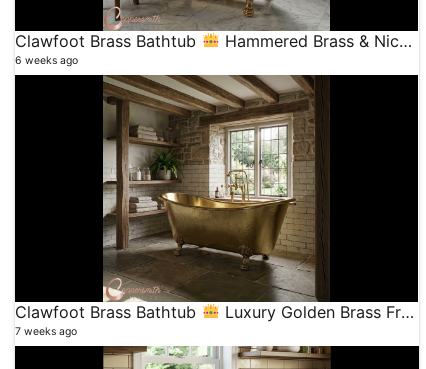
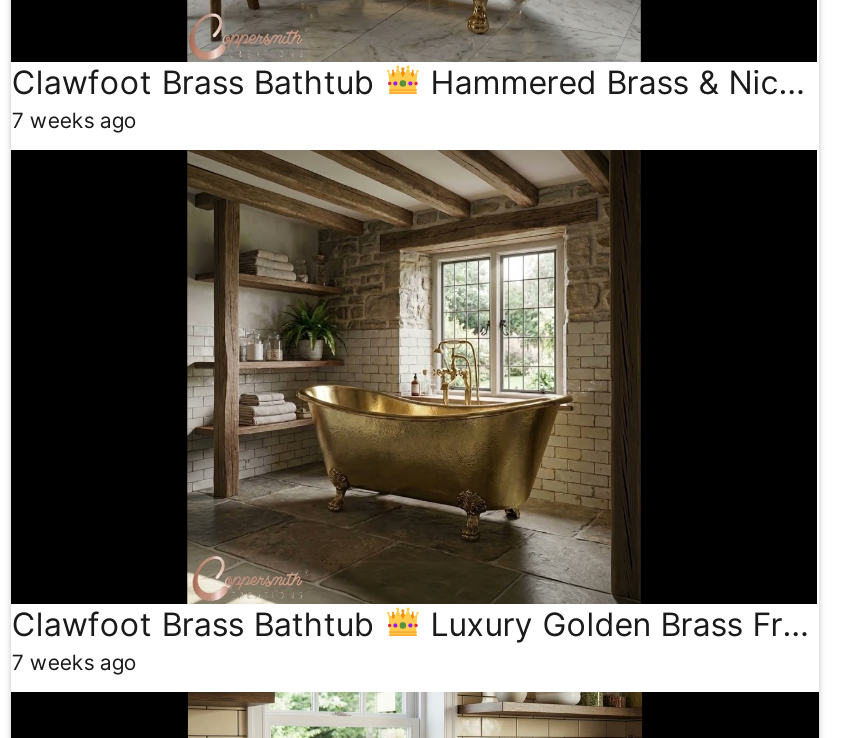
[15,54,78,67] 6 weeks ago -> [12,108,136,134] 7 weeks ago

